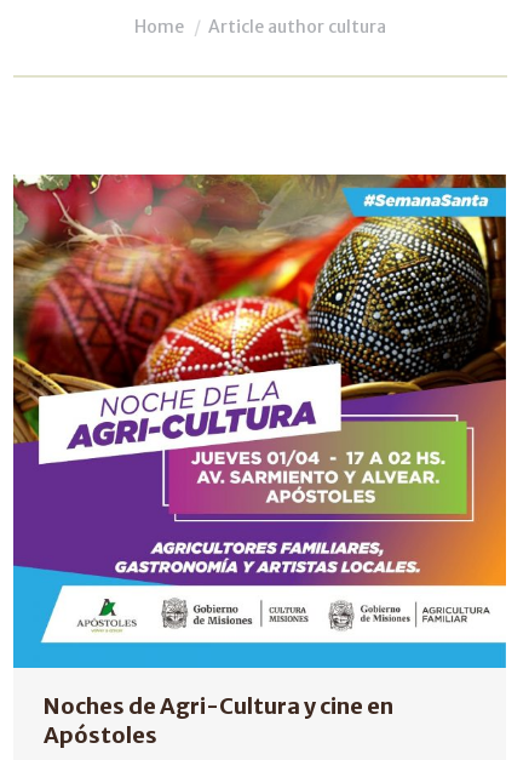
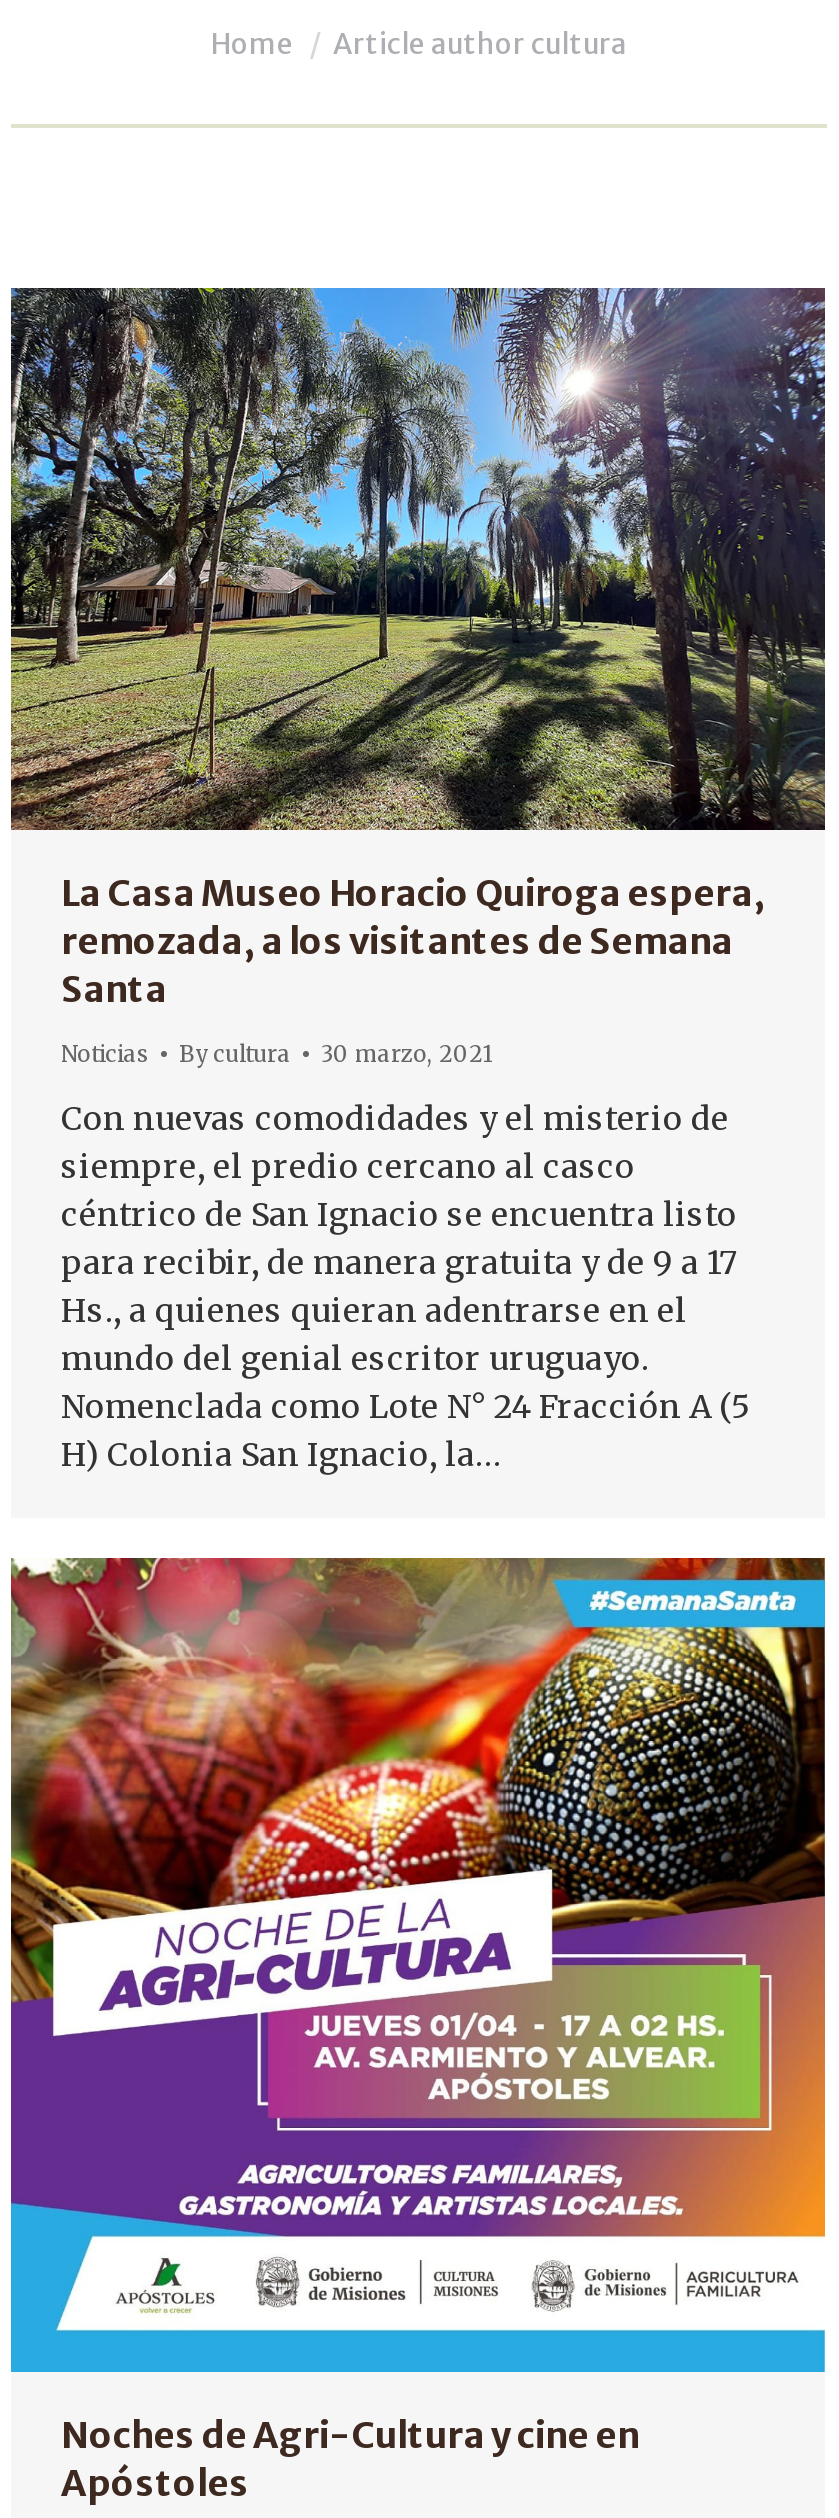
none -> [9,286,827,1475] [image] | La Casa Museo Horacio Quiroga espera, | remozada, a los visitantes de Semana | Santa | Noticias | By cultura | 30 marzo, 2021 | Con nuevas comodidades y el misterio de | siempre, el predio cercano al casco | céntrico de San Ignacio se encuentra listo | para recibir, de manera gratuita y de 9 a 17 | Hs., a quienes quieran adentrarse en el | mundo del genial escritor uruguayo. | Nomenclada como Lote N° 24 Fracción A (5 | H) Colonia San Ignacio, la…

